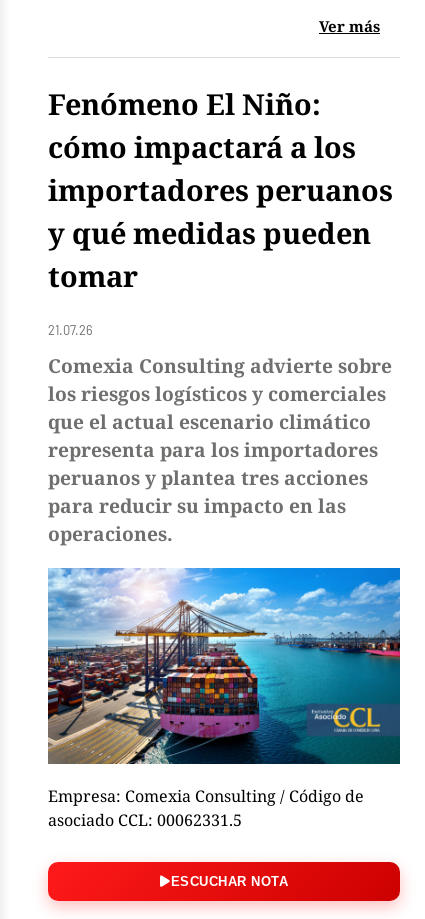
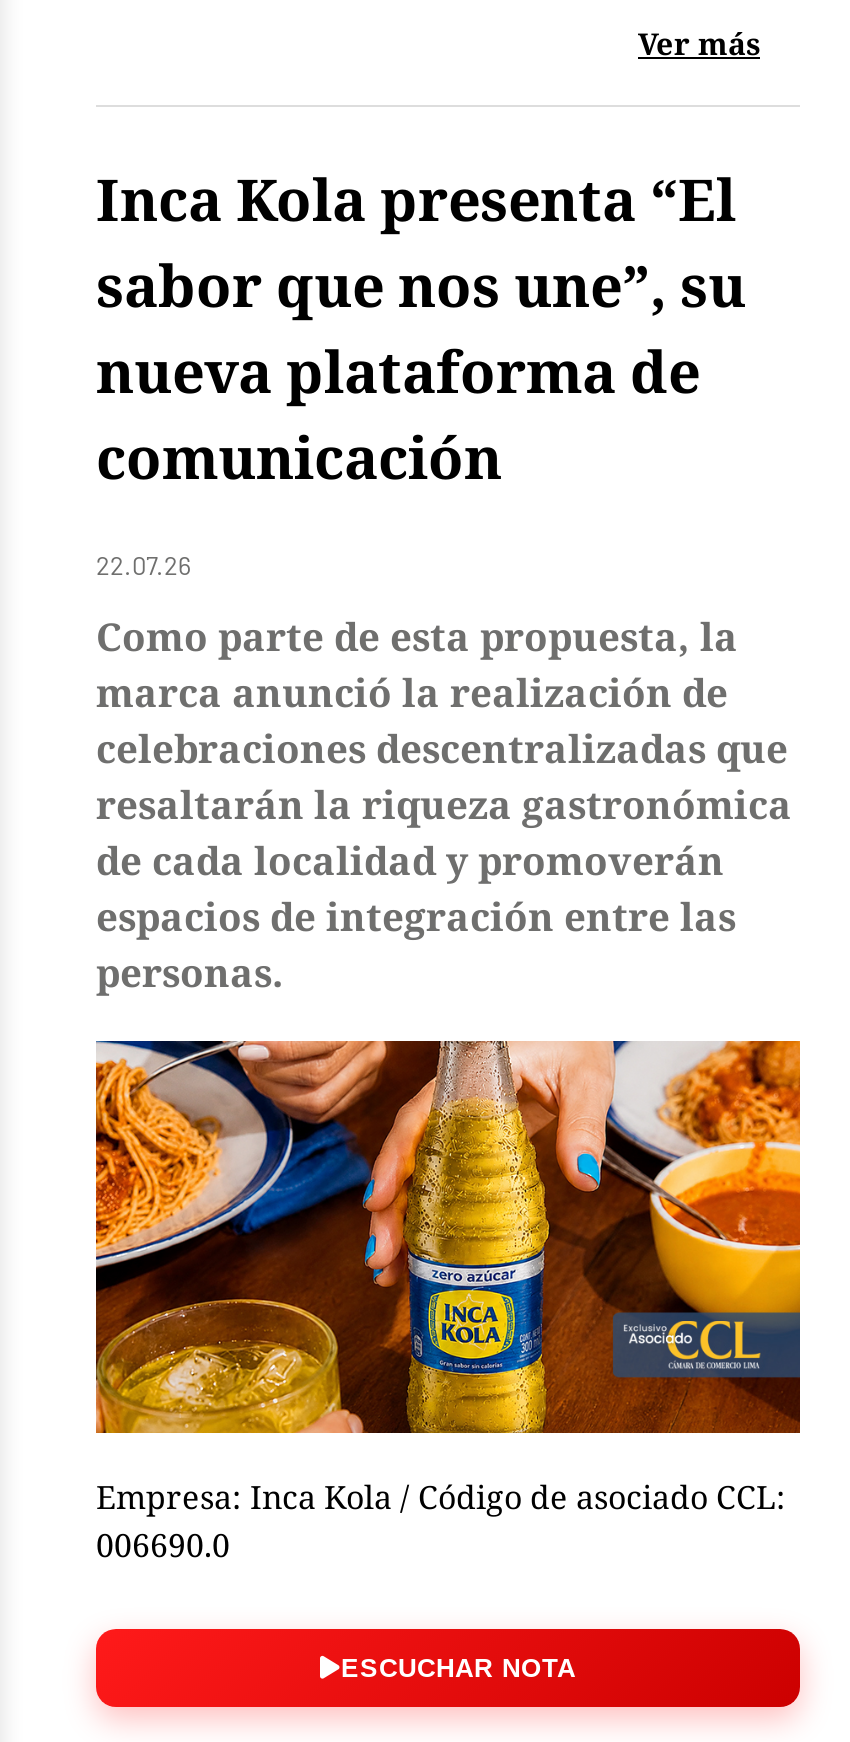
[48,84,393,295] Fenómeno El Niño: | cómo impactará a los | importadores peruanos | y qué medidas pueden | tomar -> [96,158,746,494] Inca Kola presenta “El | sabor que nos une”, su | nueva plataforma de | comunicación
[48,322,93,338] 21.07.26 -> [96,548,192,580] 22.07.26
[48,352,392,547] Comexia Consulting advierte sobre | los riesgos logísticos y comerciales | que el actual escenario climático | representa para los importadores | peruanos y plantea tres acciones | para reducir su impacto en las | operaciones. -> [96,608,792,998] Como parte de esta propuesta, la | marca anunció la realización de | celebraciones descentralizadas que | resaltarán la riqueza gastronómica | de cada localidad y promoverán | espacios de integración entre las | personas.
[47,567,401,734] [image] -> [94,1039,802,1435] [image]
[48,785,364,831] Empresa: Comexia Consulting / Código de | asociado CCL: 00062331.5 -> [96,1474,786,1566] Empresa: Inca Kola / Código de asociado CCL: | 006690.0

